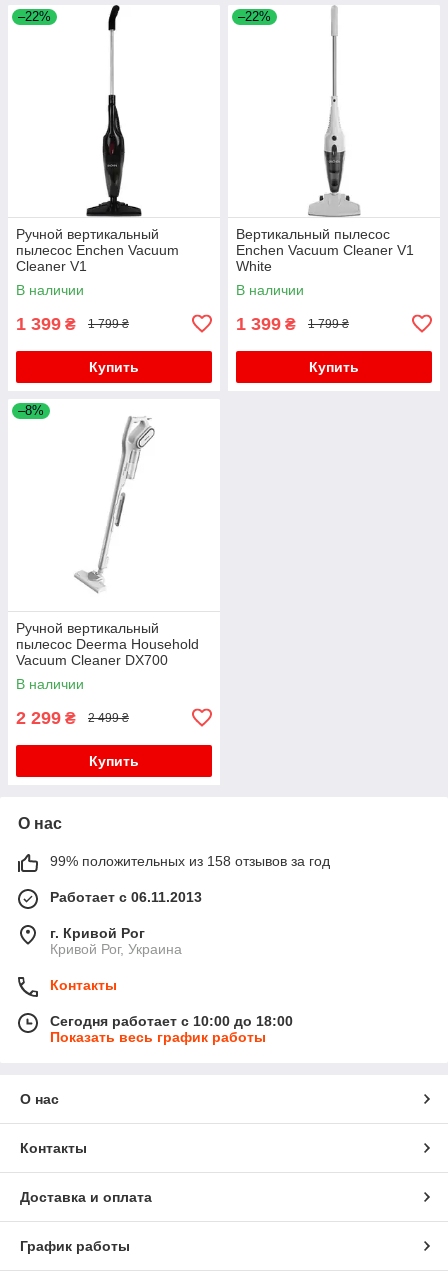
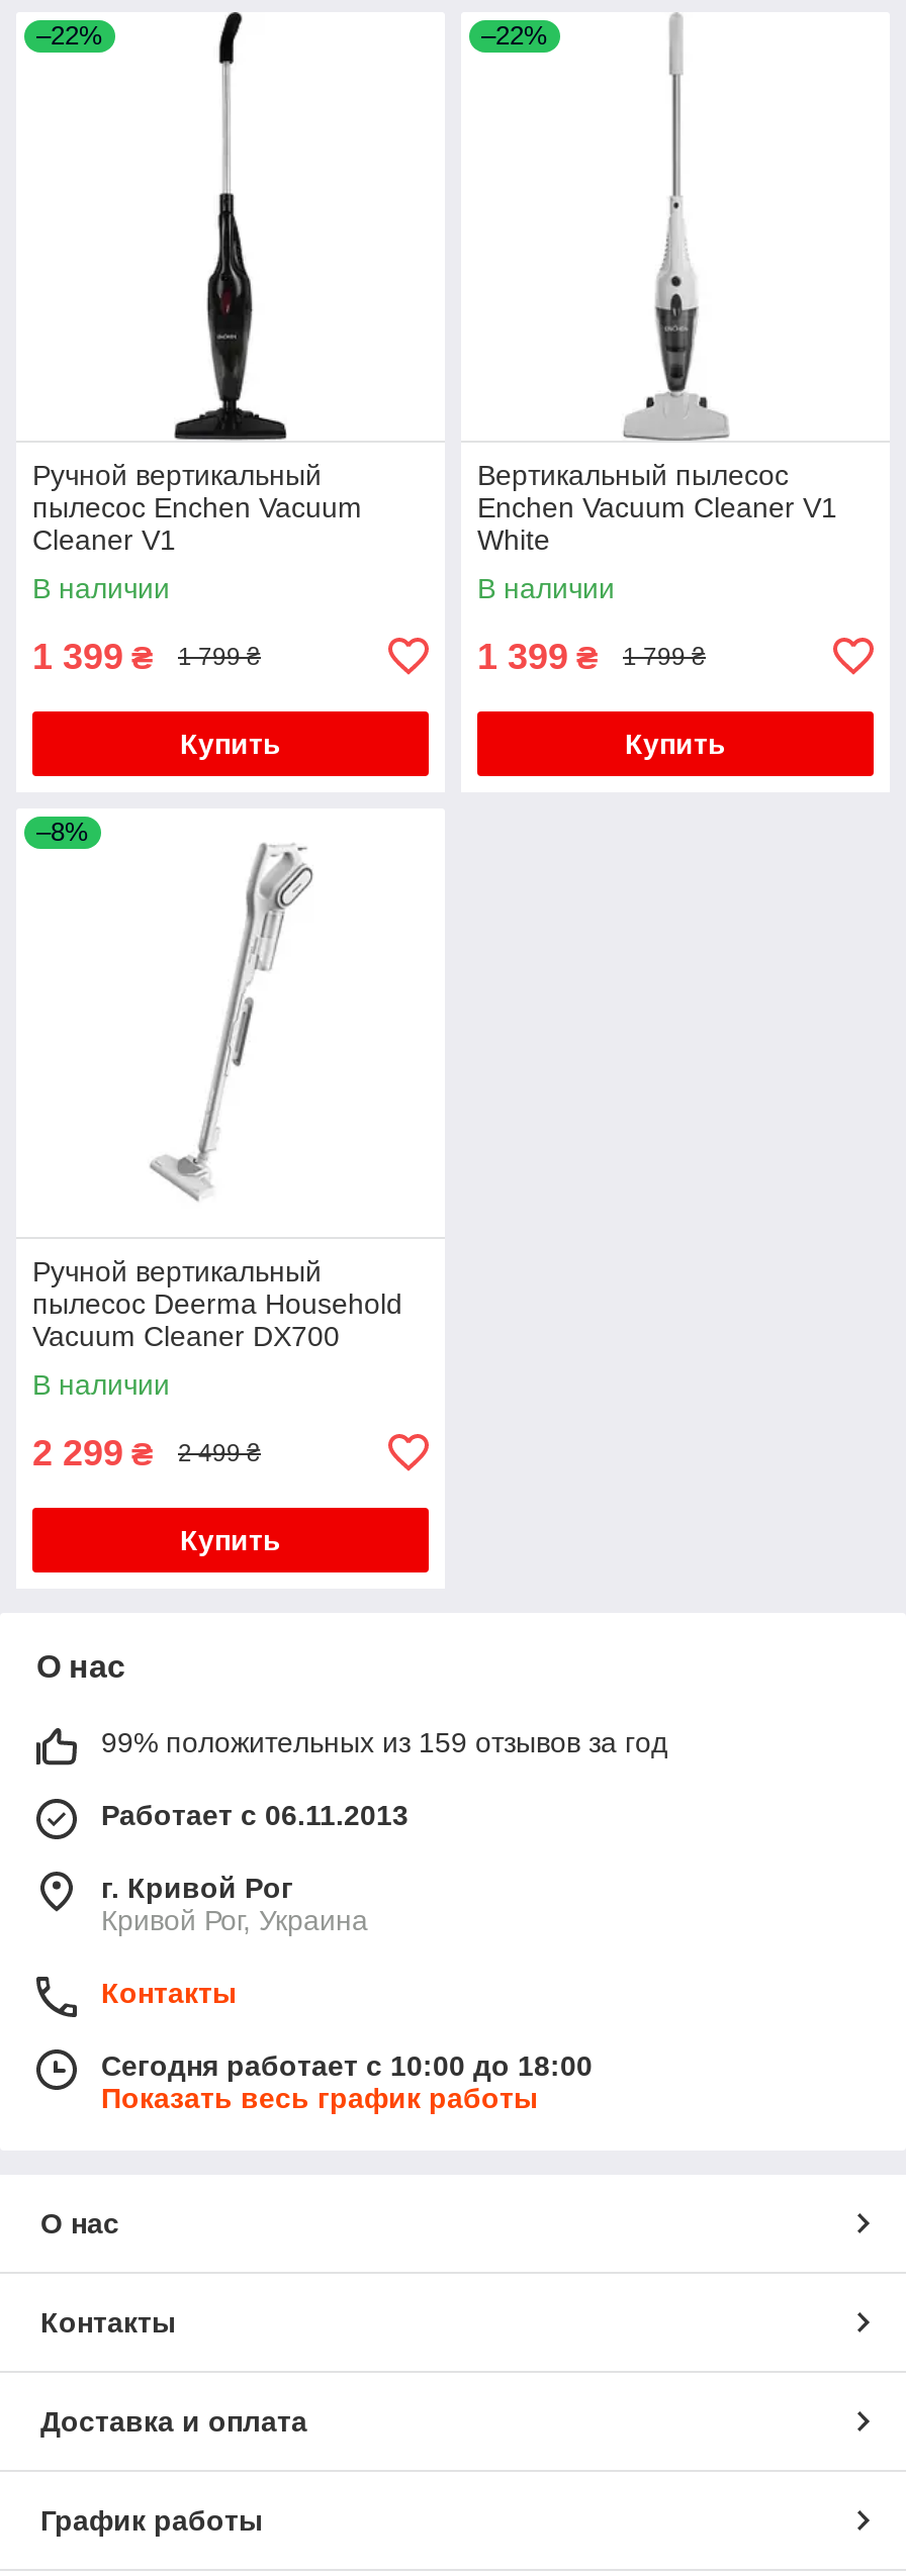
[50,853,330,869] 99% положительных из 158 отзывов за год -> [101,1726,667,1758] 99% положительных из 159 отзывов за год

